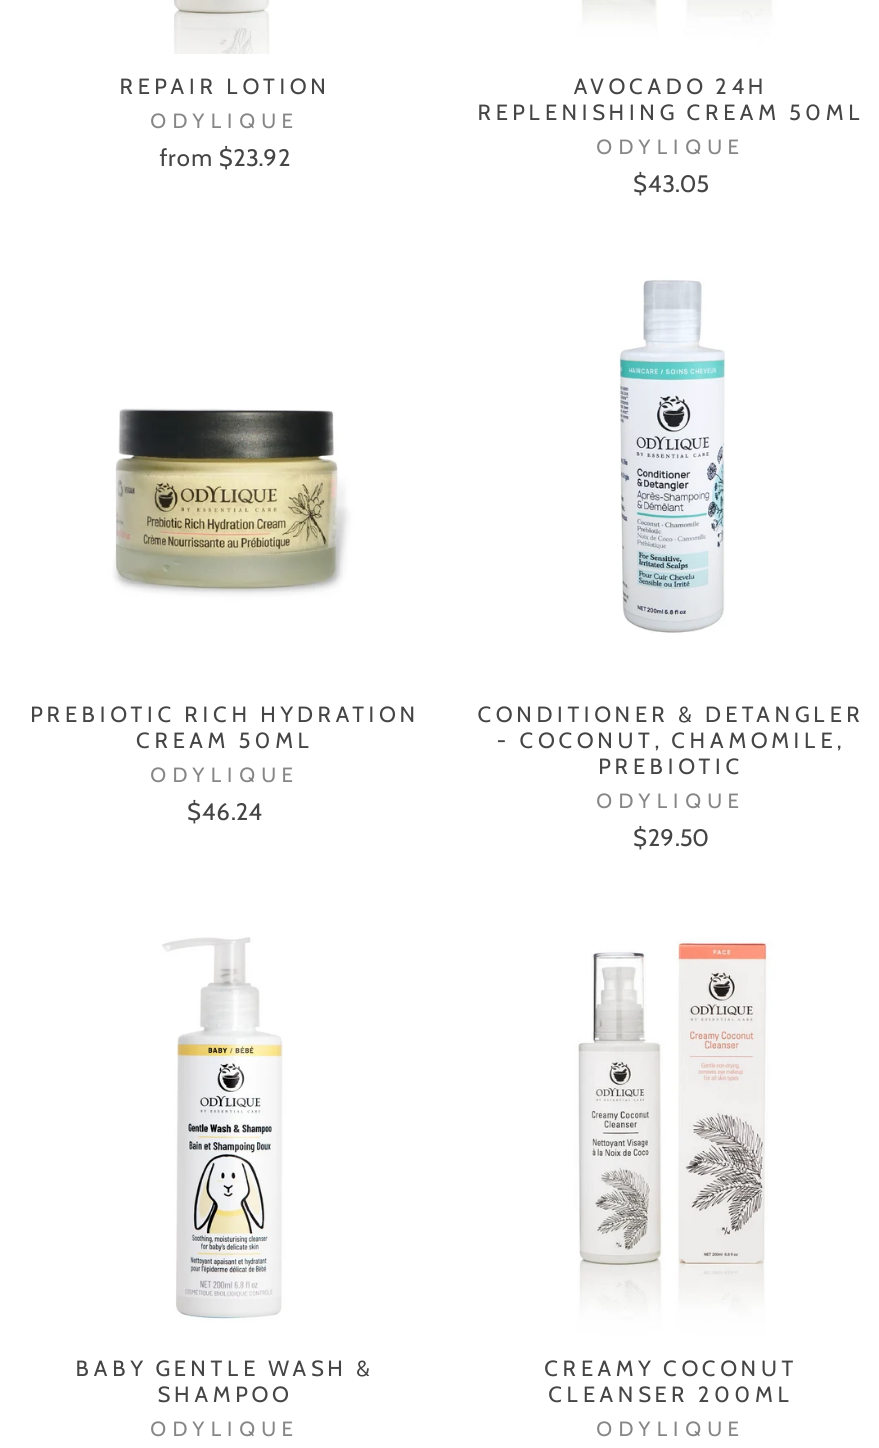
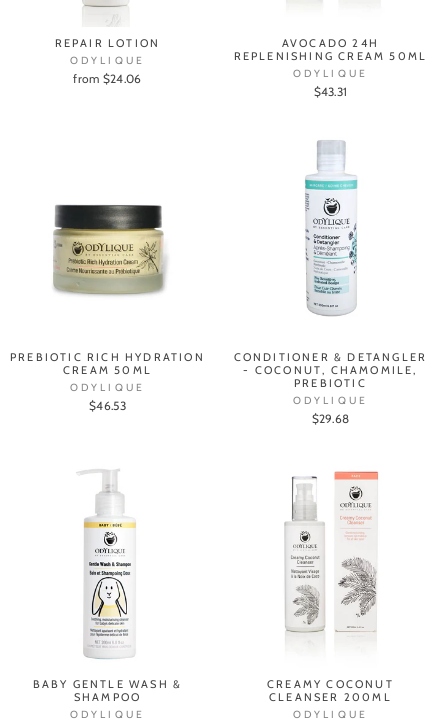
[159,143,291,171] from $23.92 -> [73,71,142,85] from $24.06
[633,169,709,197] $43.05 -> [313,84,347,98] $43.31
[187,797,263,825] $46.24 -> [89,398,126,412] $46.53
[633,823,709,851] $29.50 -> [311,411,349,425] $29.68

